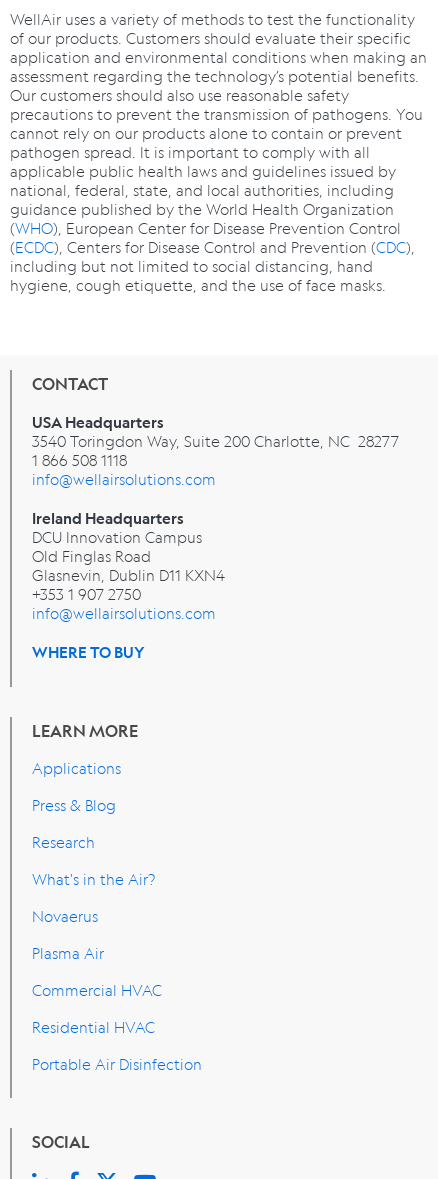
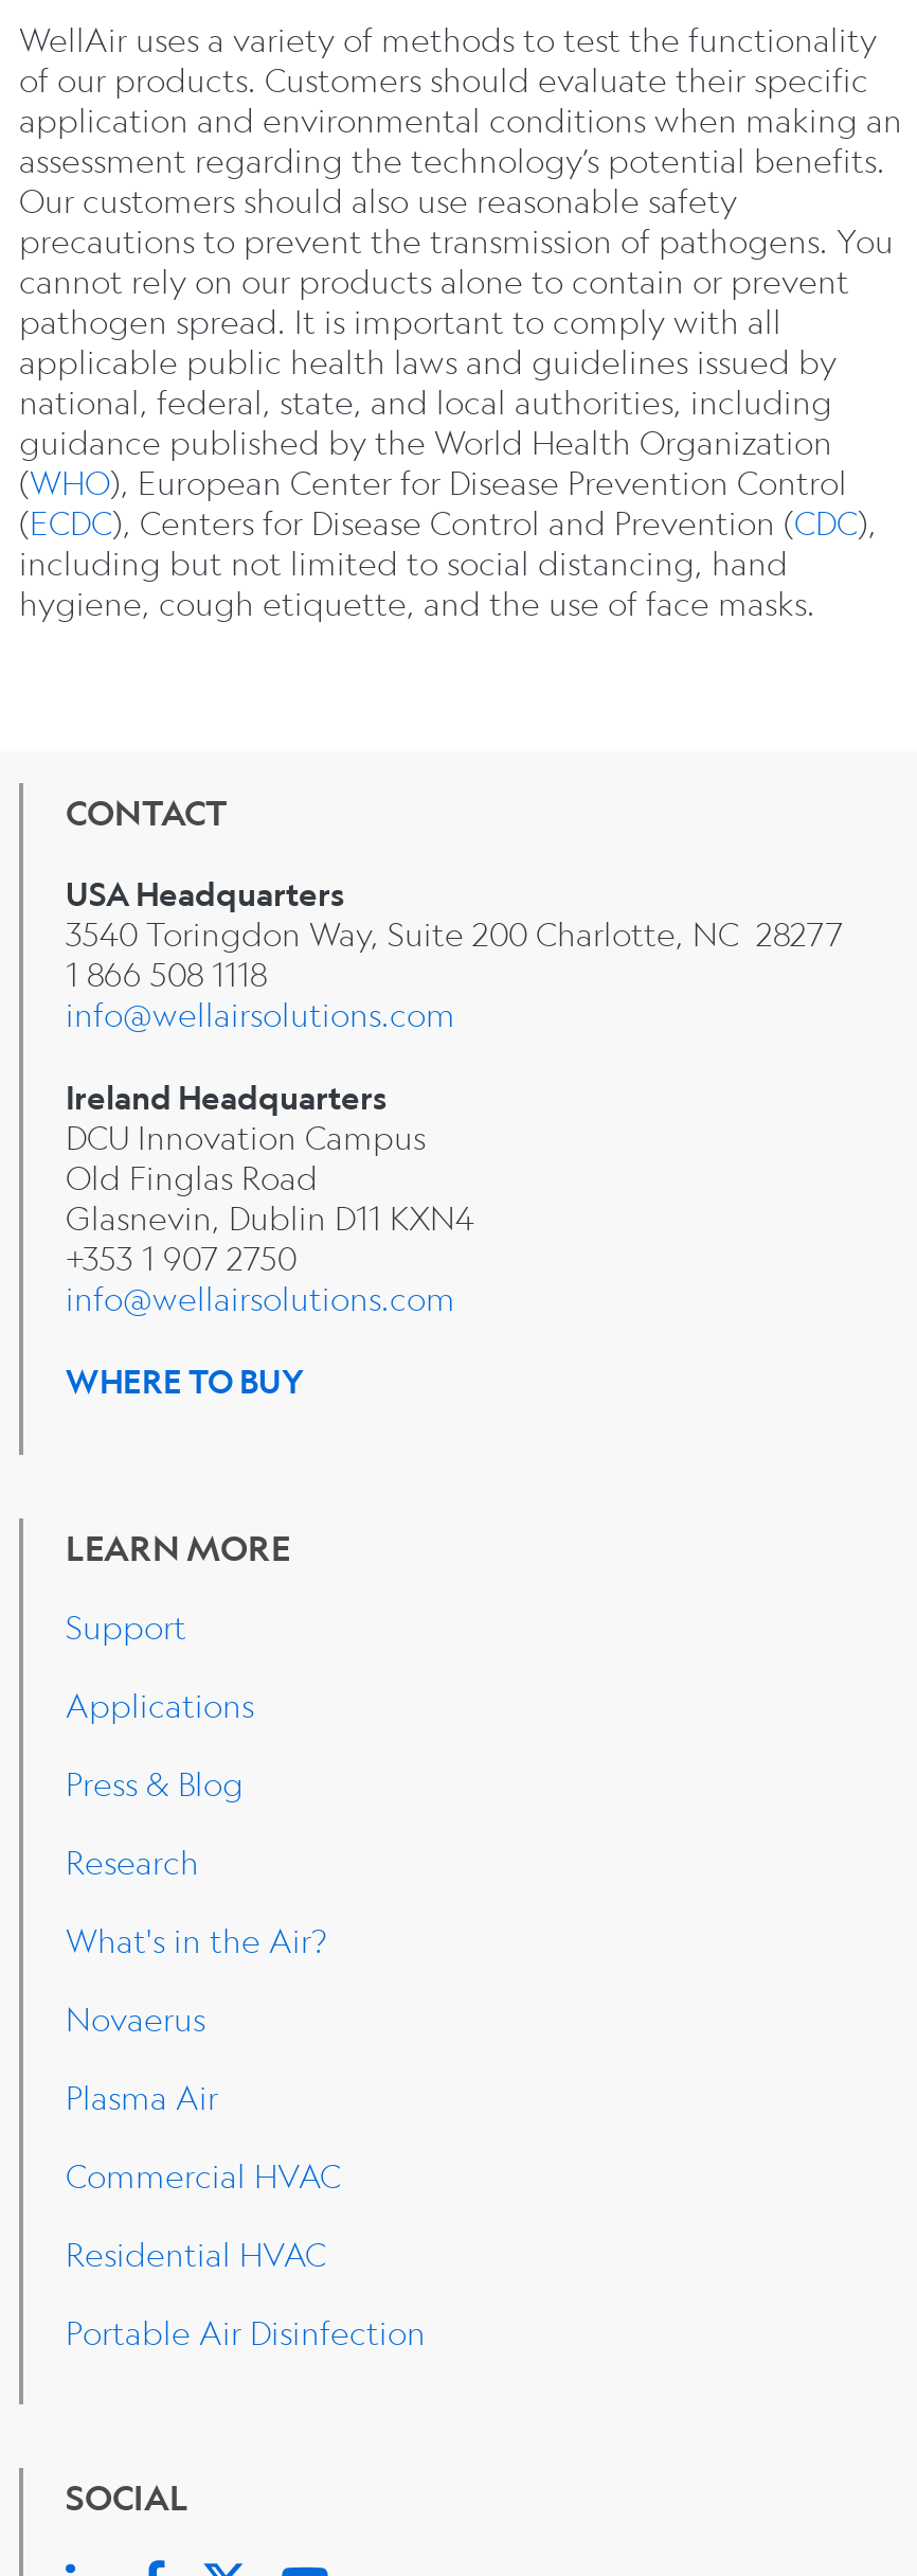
none -> [66,1605,186,1648] Support

